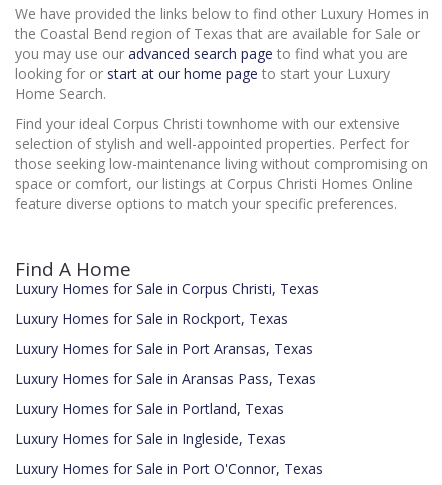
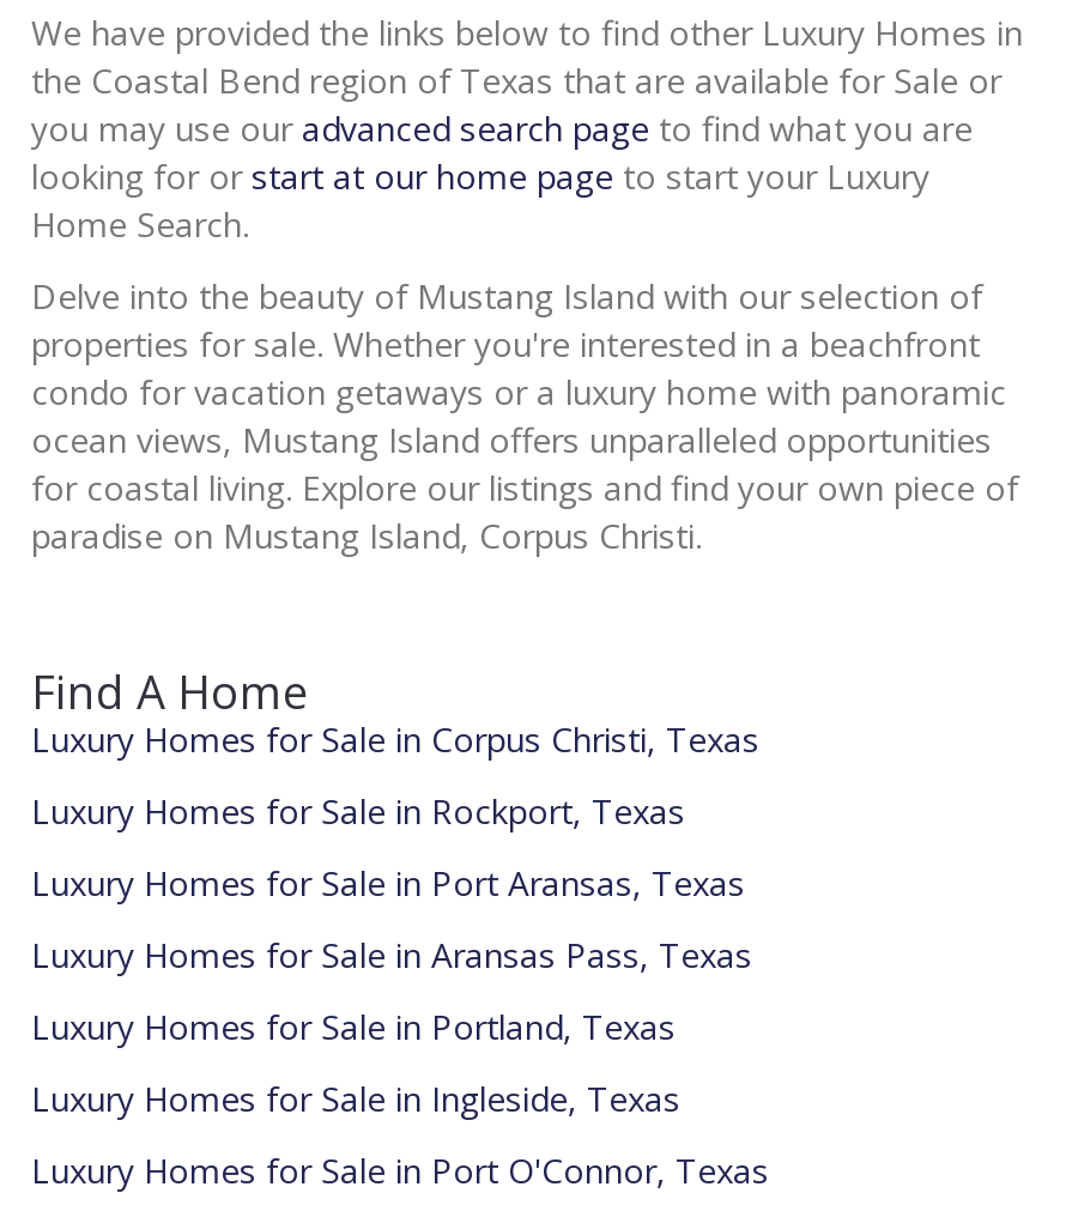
[15,114,428,213] Find your ideal Corpus Christi townhome with our extensive | selection of stylish and well-appointed properties. Perfect for | those seeking low-maintenance living without compromising on | space or comfort, our listings at Corpus Christi Homes Online | feature diverse options to match your specific preferences. -> [31,274,1018,559] Delve into the beauty of Mustang Island with our selection of | properties for sale. Whether you're interested in a beachfront | condo for vacation getaways or a luxury home with panoramic | ocean views, Mustang Island offers unparalleled opportunities | for coastal living. Explore our listings and find your own piece of | paradise on Mustang Island, Corpus Christi.

